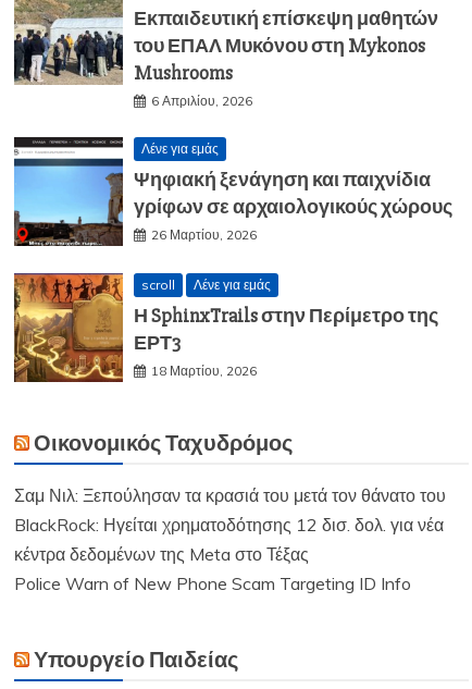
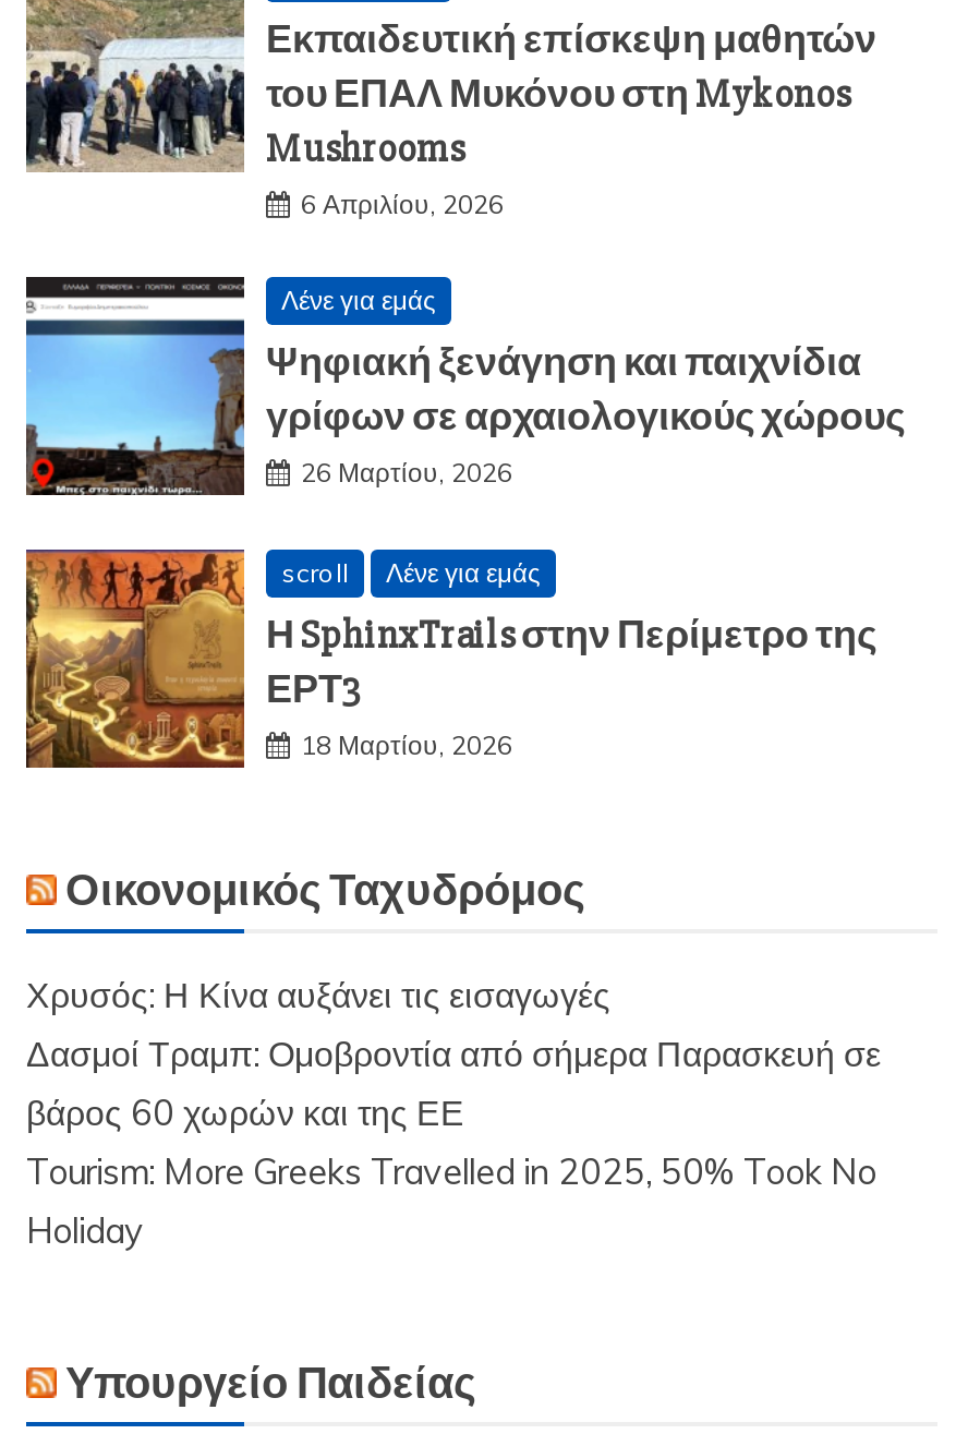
[14,485,446,595] Σαμ Νιλ: Ξεπούλησαν τα κρασιά του μετά τον θάνατο του | BlackRock: Ηγείται χρηματοδότησης 12 δισ. δολ. για νέα | κέντρα δεδομένων της Meta στο Τέξας | Police Warn of New Phone Scam Targeting ID Info -> [26,971,881,1250] Χρυσός: Η Κίνα αυξάνει τις εισαγωγές | Δασμοί Τραμπ: Ομοβροντία από σήμερα Παρασκευή σε | βάρος 60 χωρών και της ΕΕ | Tourism: More Greeks Travelled in 2025, 50% Took No | Holiday

